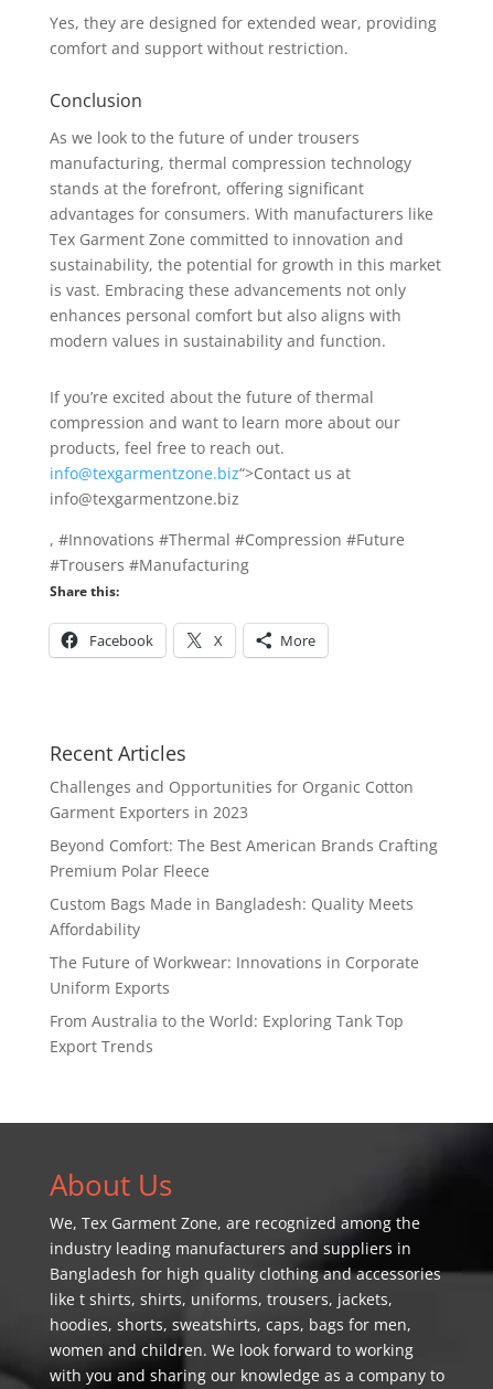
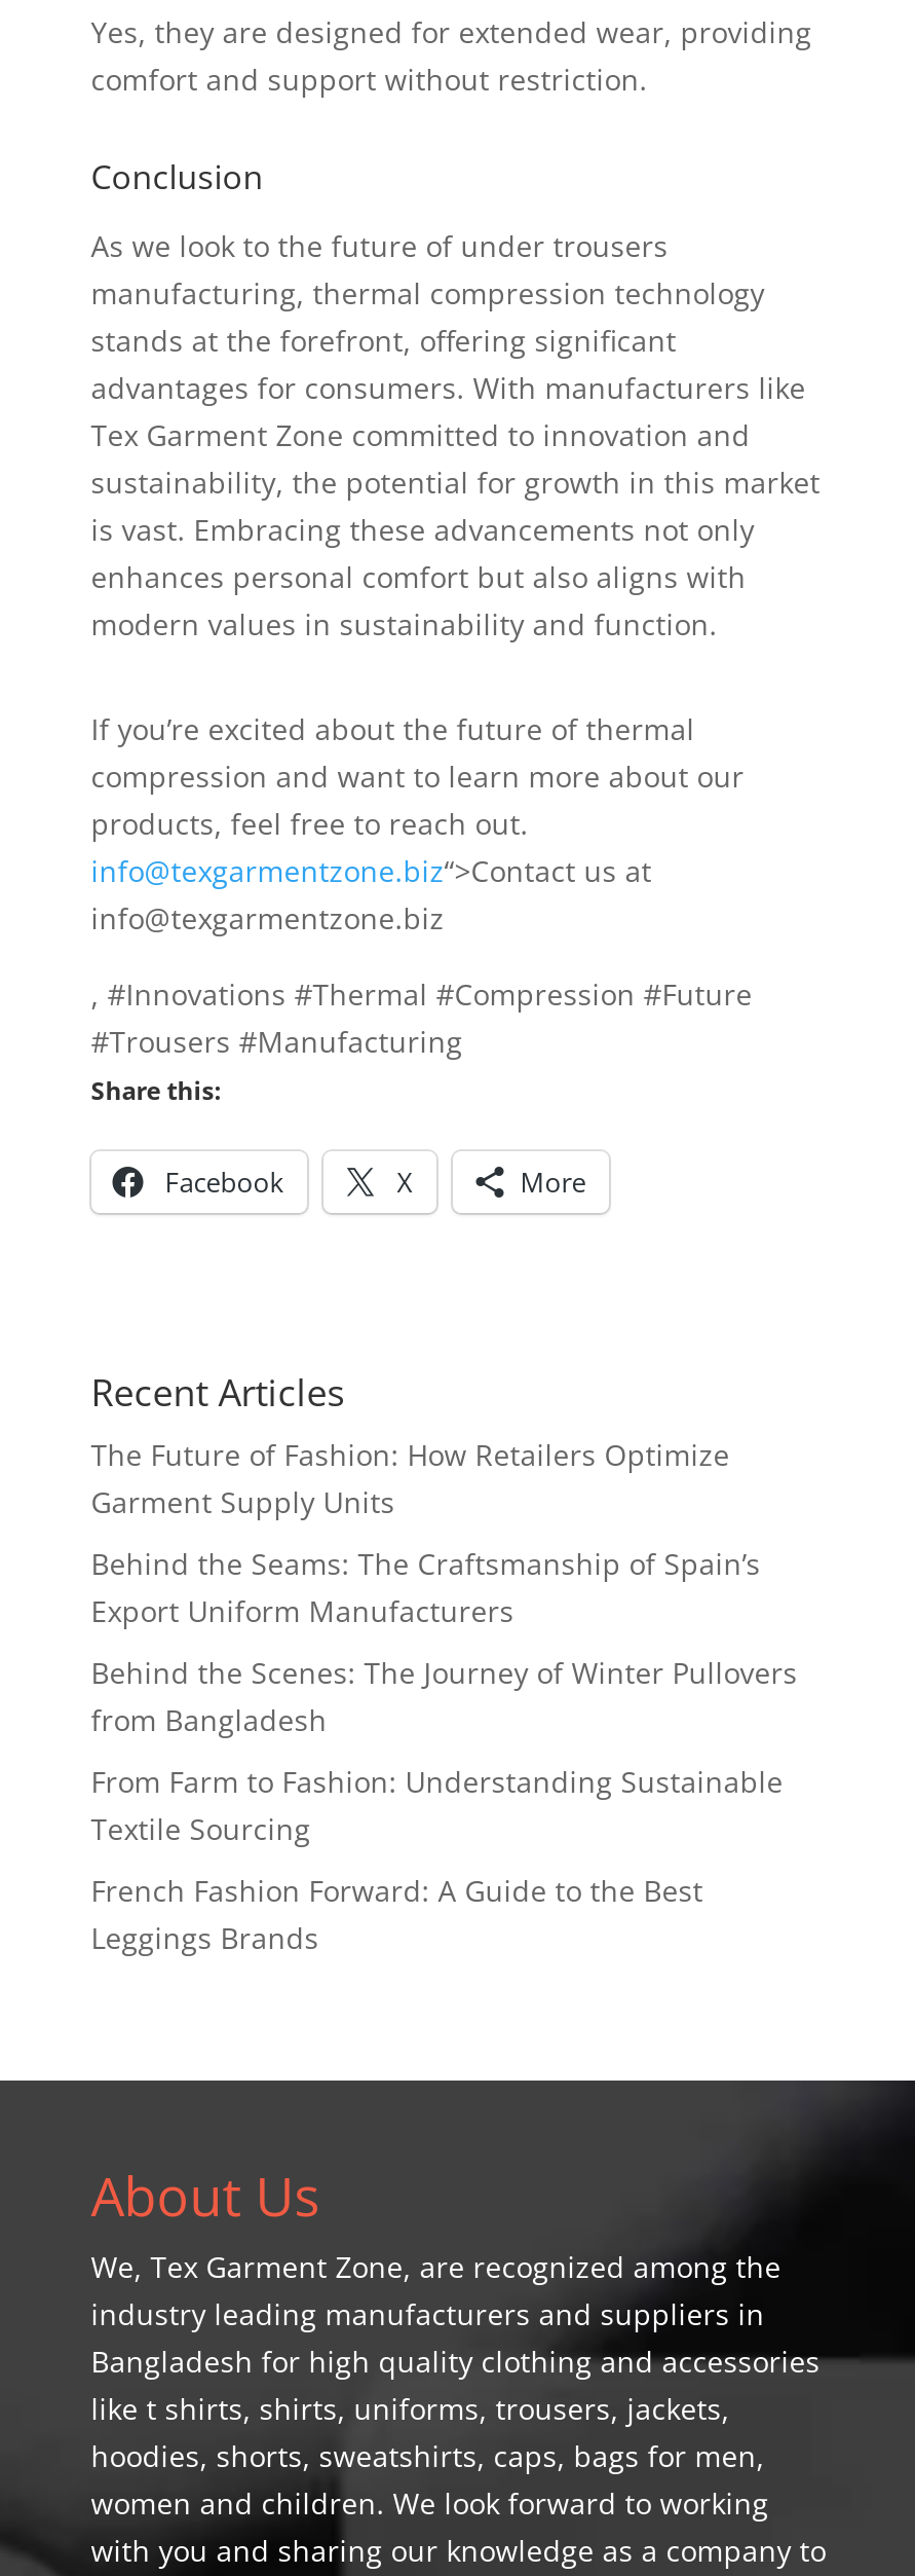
[49,776,413,823] Challenges and Opportunities for Organic Cotton | Garment Exporters in 2023 -> [91,1435,730,1521] The Future of Fashion: How Retailers Optimize | Garment Supply Units
[49,835,438,881] Beyond Comfort: The Best American Brands Crafting | Premium Polar Fleece -> [91,1544,761,1630] Behind the Seams: The Craftsmanship of Spain’s | Export Uniform Manufacturers
[49,893,413,940] Custom Bags Made in Bangladesh: Quality Meets | Affordability -> [91,1653,798,1739] Behind the Scenes: The Journey of Winter Pullovers | from Bangladesh
[49,952,419,998] The Future of Workwear: Innovations in Corporate | Uniform Exports -> [91,1762,783,1848] From Farm to Fashion: Understanding Sustainable | Textile Sourcing
[49,1010,403,1057] From Australia to the World: Exploring Tank Top | Export Trends -> [91,1871,703,1957] French Fashion Forward: A Guide to the Best | Leggings Brands

